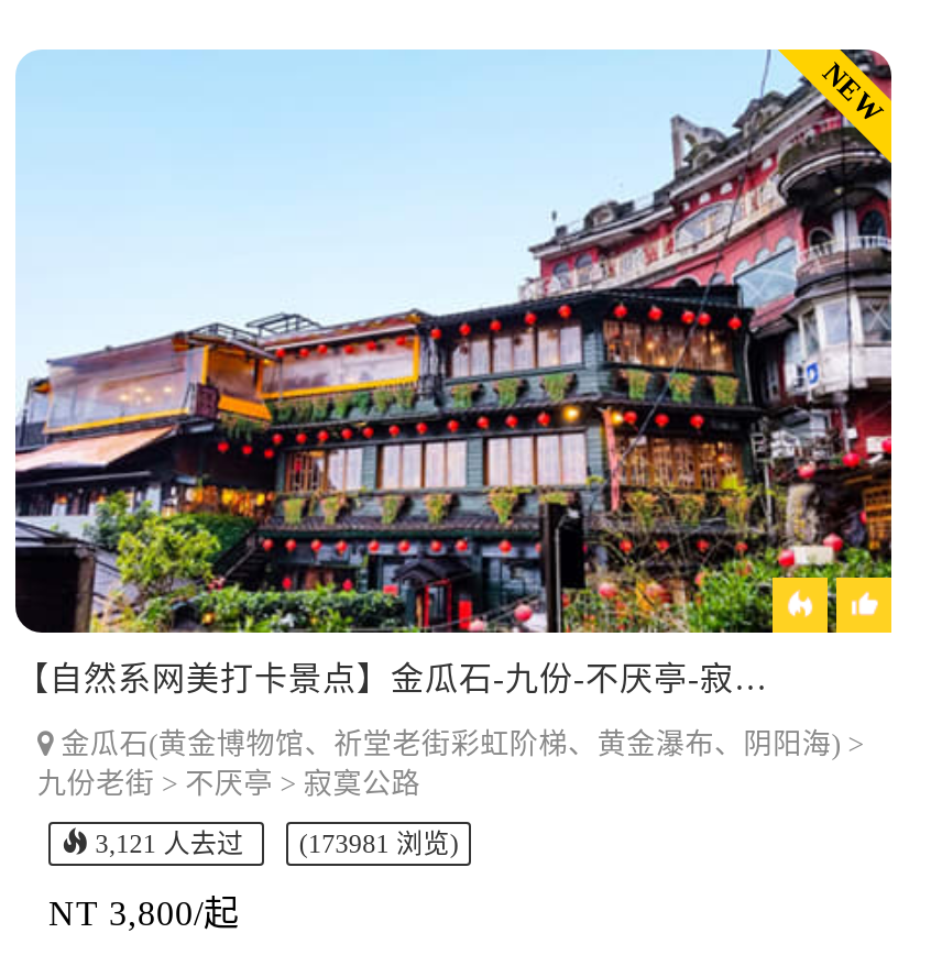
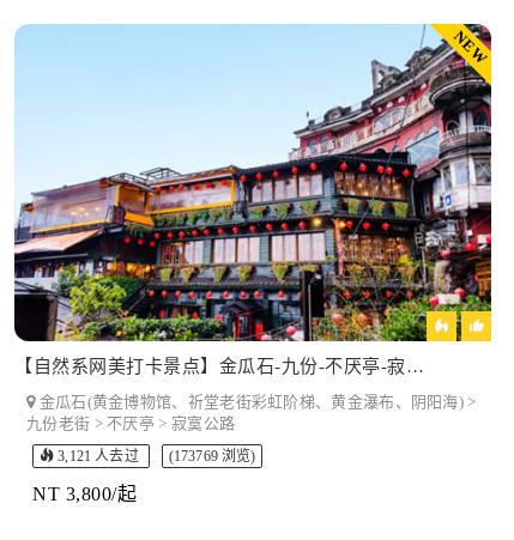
[88,829,459,859] 3,121 人去过 (173981 浏览) -> [54,448,256,465] 3,121 人去过 (173769 浏览)

